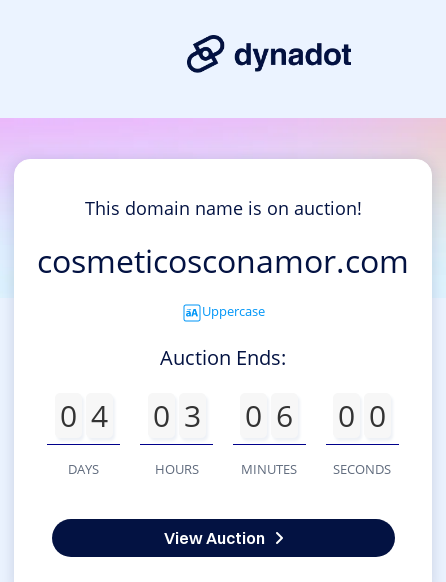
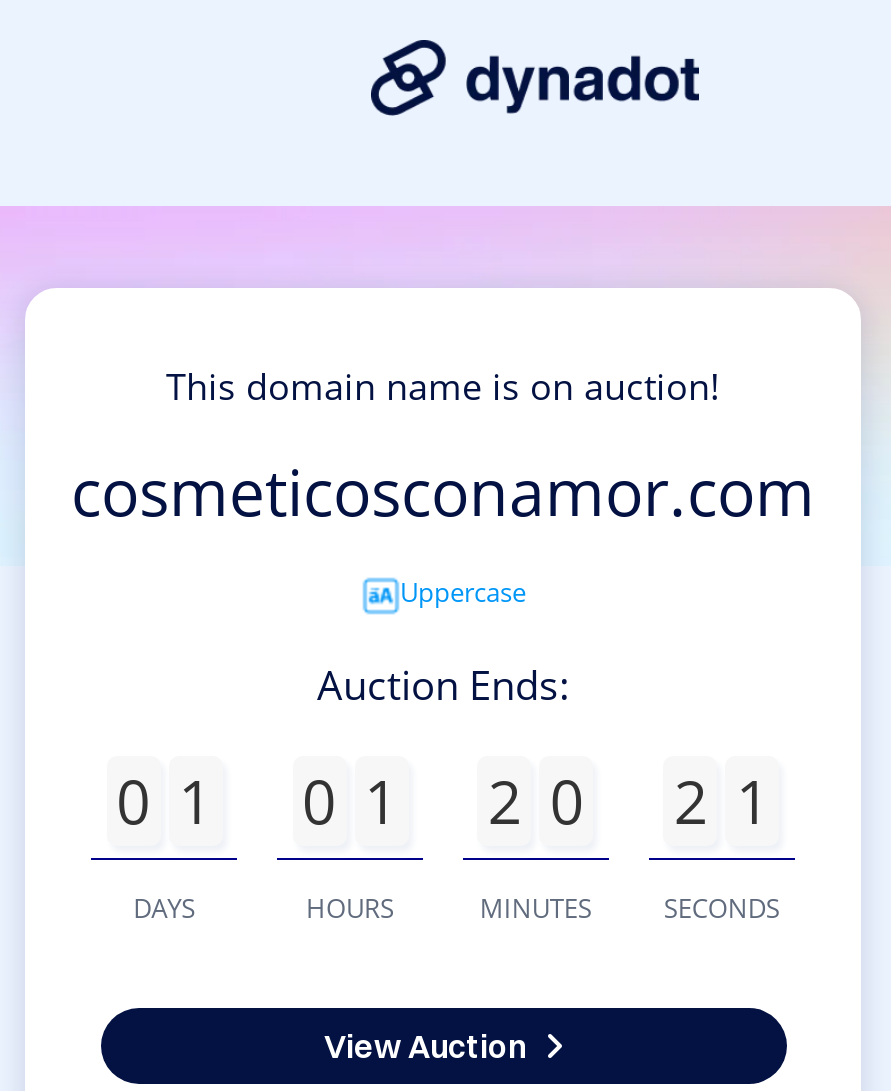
[60,395,108,436] 0 4 -> [116,760,212,842] 0 1
[152,395,200,436] 0 3 -> [302,760,398,842] 0 1
[245,395,293,436] 0 6 -> [488,760,584,842] 2 0
[338,395,386,436] 0 0 -> [674,760,770,842] 2 1

